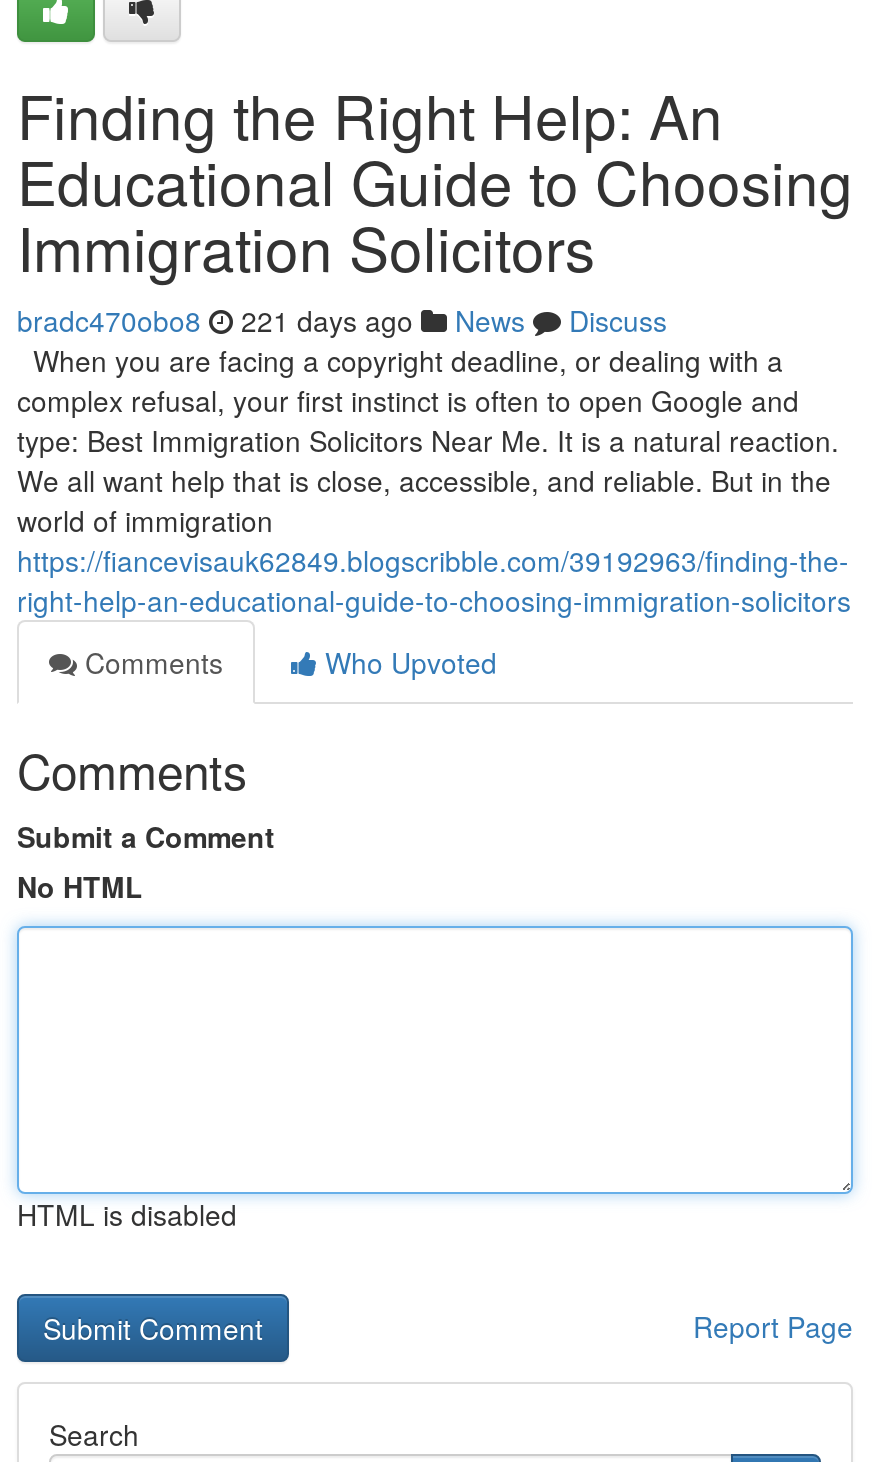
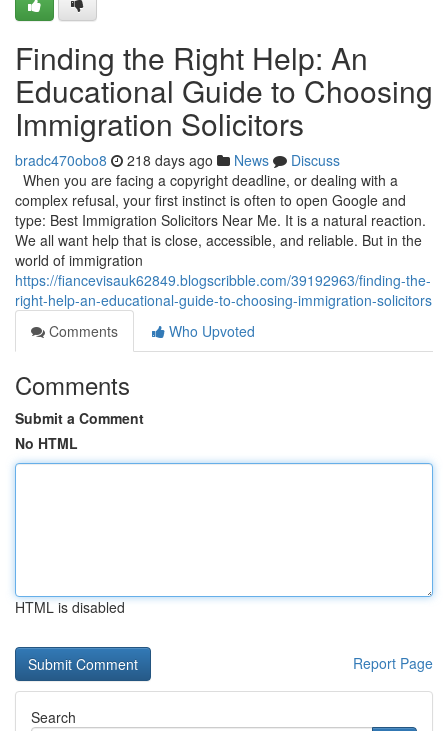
[17,300,667,340] bradc470obo8 221 days ago News Discuss -> [15,150,340,170] bradc470obo8 218 days ago News Discuss

